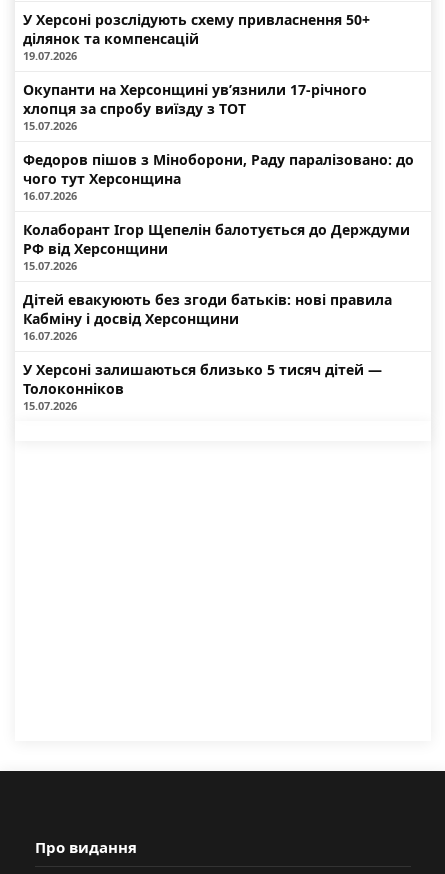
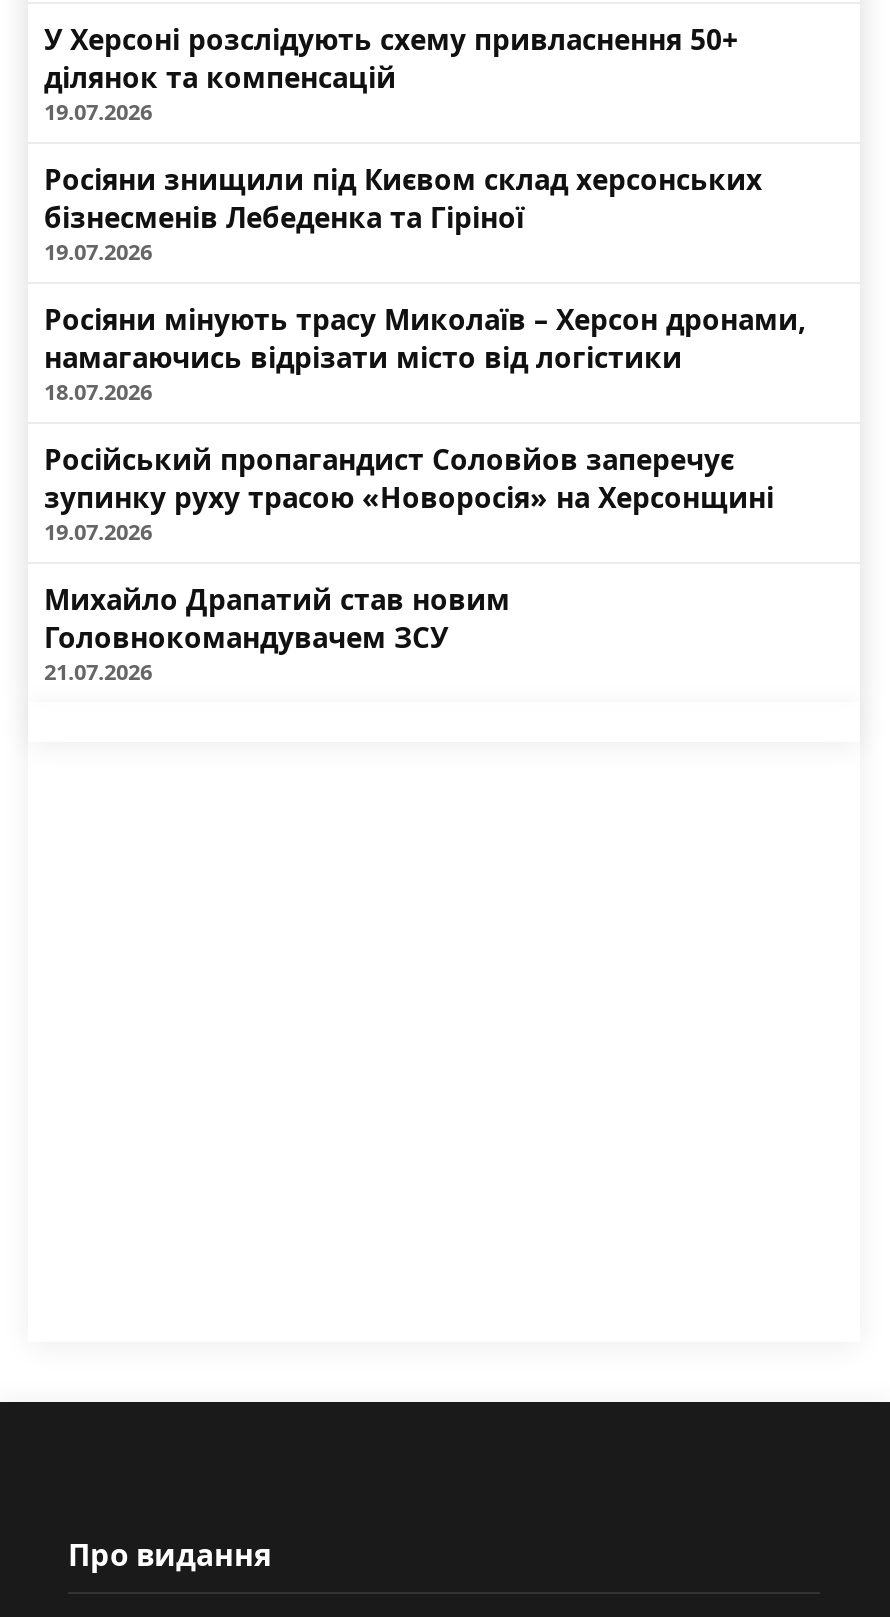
[23,80,414,413] Окупанти на Херсонщині ув’язнили 17-річного | хлопця за спробу виїзду з ТОТ | 15.07.2026 | Федоров пішов з Міноборони, Раду паралізовано: до | чого тут Херсонщина | 16.07.2026 | Колаборант Ігор Щепелін балотується до Держдуми | РФ від Херсонщини | 15.07.2026 | Дітей евакуюють без згоди батьків: нові правила | Кабміну і досвід Херсонщини | 16.07.2026 | У Херсоні залишаються близько 5 тисяч дітей — | Толоконніков | 15.07.2026 -> [44,159,806,685] Росіяни знищили під Києвом склад херсонських | бізнесменів Лебеденка та Гіріної | 19.07.2026 | Росіяни мінують трасу Миколаїв – Херсон дронами, | намагаючись відрізати місто від логістики | 18.07.2026 | Російський пропагандист Соловйов заперечує | зупинку руху трасою «Новоросія» на Херсонщині | 19.07.2026 | Михайло Драпатий став новим | Головнокомандувачем ЗСУ | 21.07.2026

